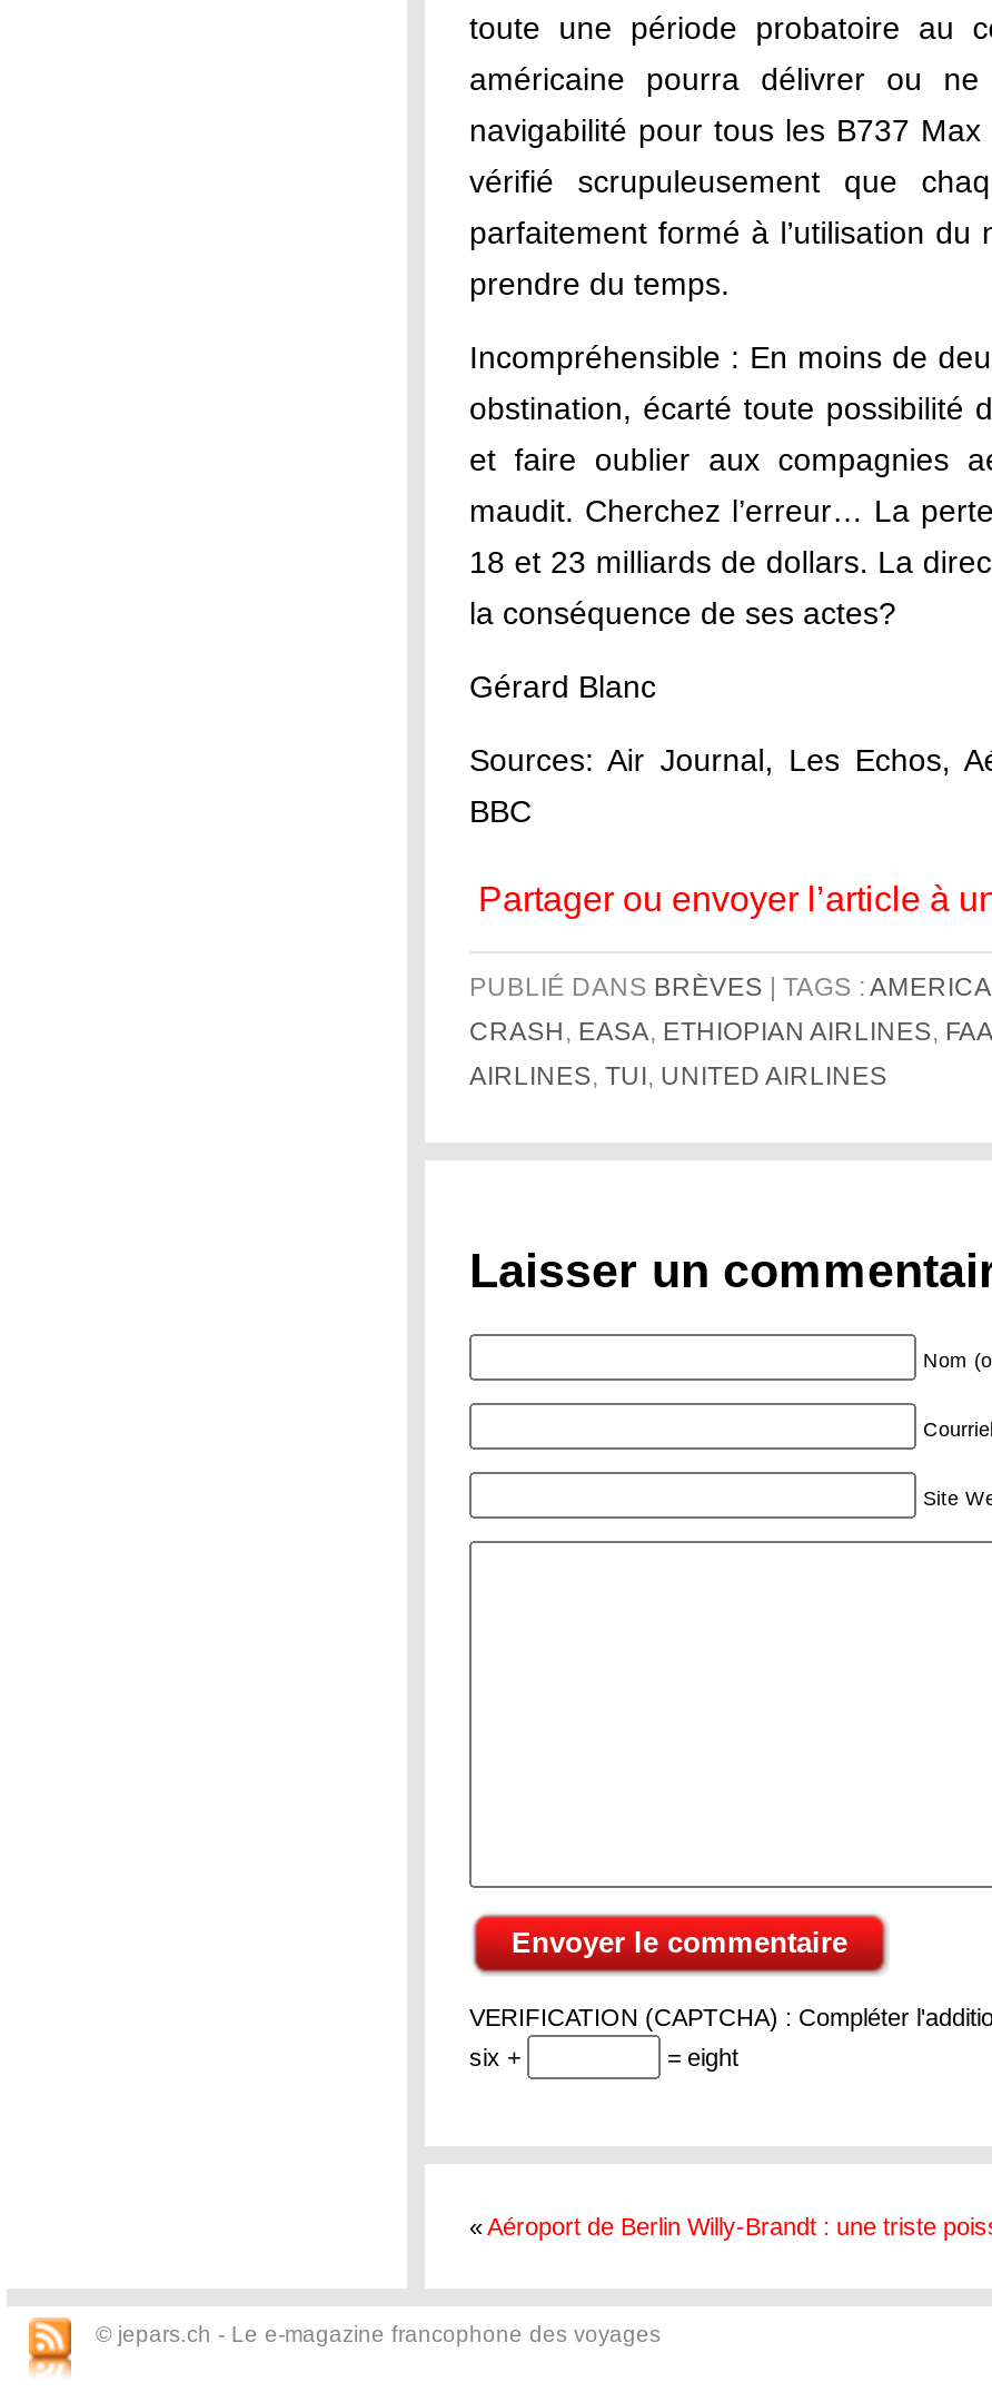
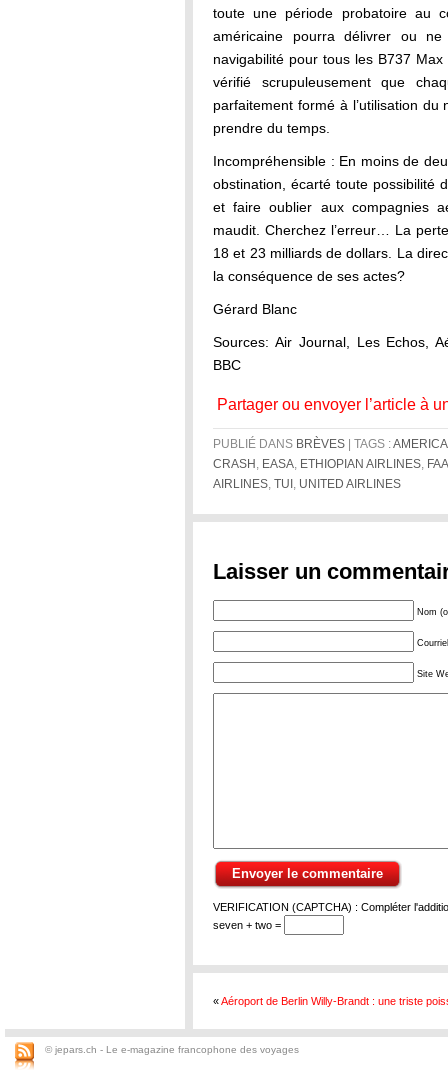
[469,2044,738,2070] six + | = eight -> [213,919,284,931] seven + two =

